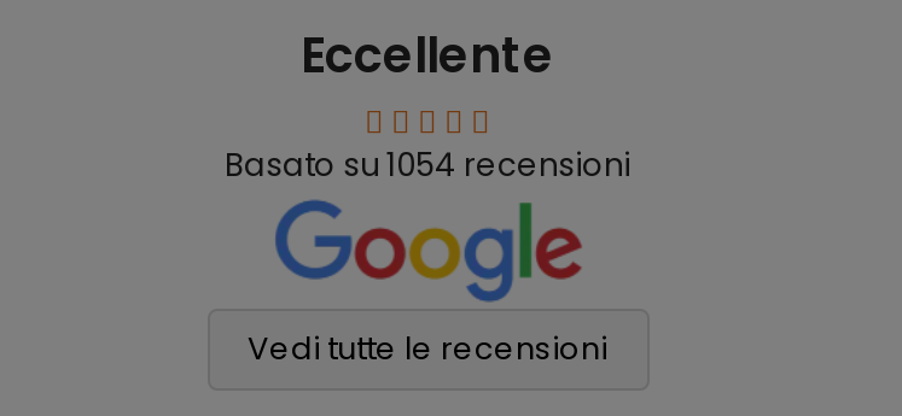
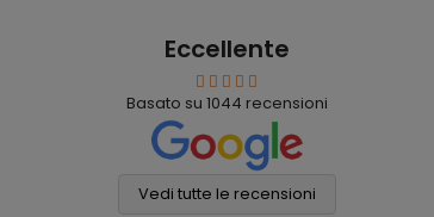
[225,141,630,187] Basato su 1054 recensioni -> [126,92,327,115] Basato su 1044 recensioni

